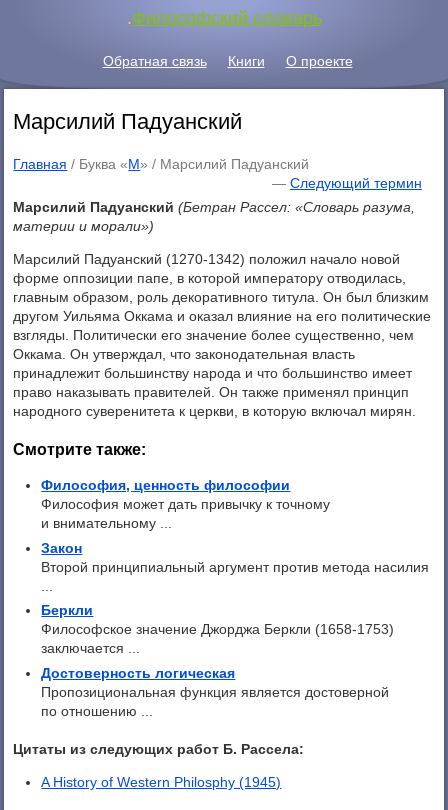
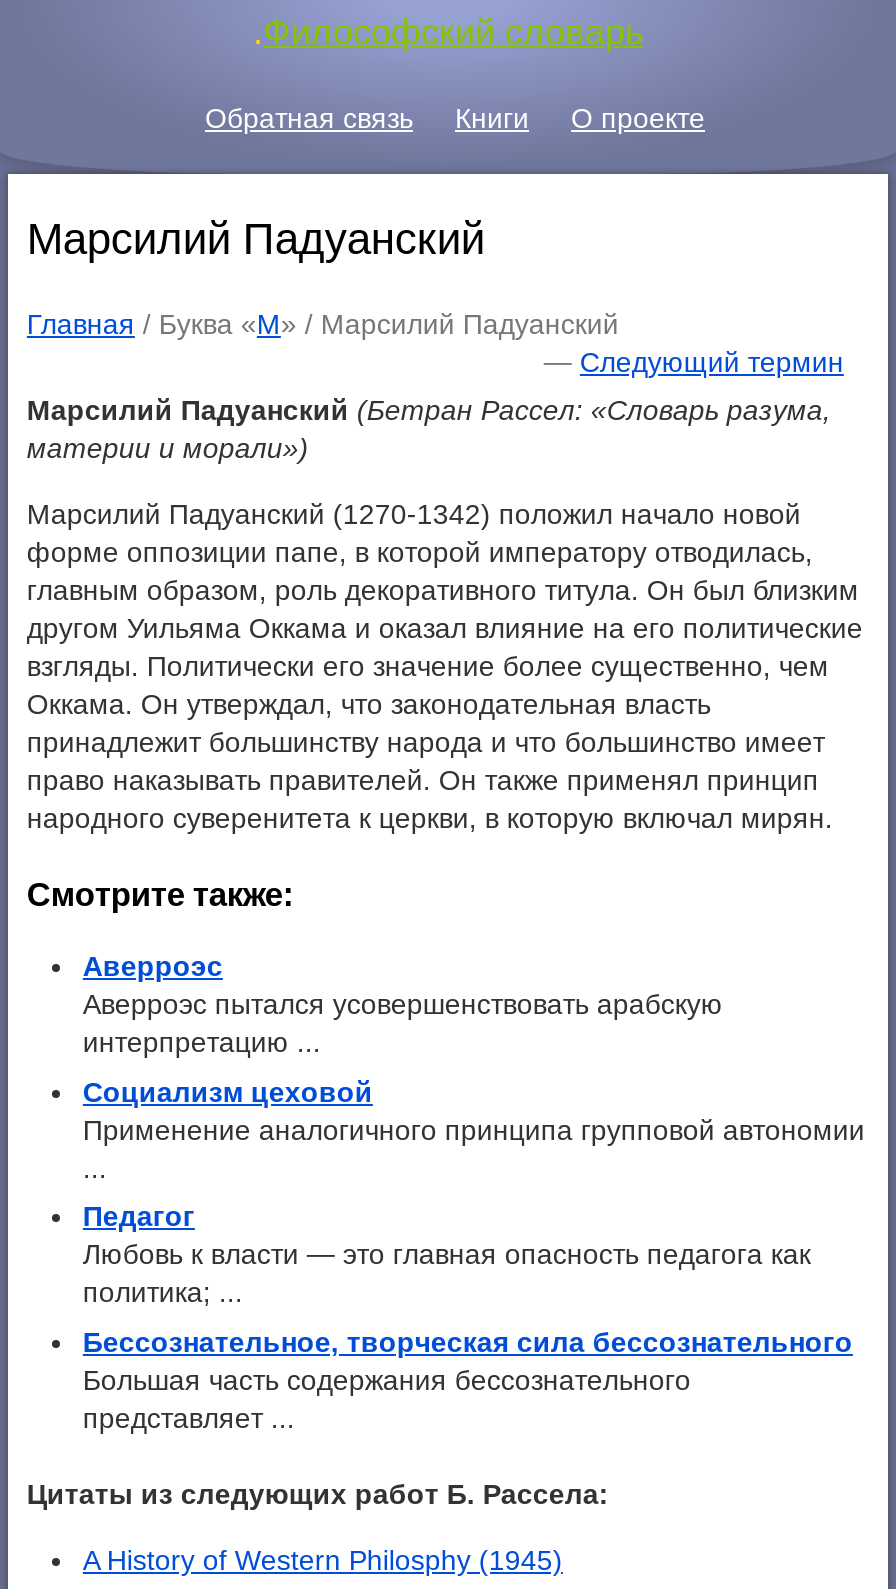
[41,477,330,531] Философия, ценность философии | Философия может дать привычку к точному | и внимательному ... -> [83,950,723,1058] Аверроэс | Аверроэс пытался усовершенствовать арабскую | интерпретацию ...
[41,540,429,575] Закон | Второй принципиальный аргумент против метода насилия -> [83,1075,865,1145] Социализм цеховой | Применение аналогичного принципа групповой автономии
[41,602,394,656] Беркли | Философское значение Джорджа Беркли (1658-1753) | заключается ... -> [83,1200,811,1308] Педагог | Любовь к власти — это главная опасность педагога как | политика; ...
[41,665,389,719] Достоверность логическая | Пропозициональная функция является достоверной | по отношению ... -> [83,1326,853,1434] Бессознательное, творческая сила бессознательного | Большая часть содержания бессознательного | представляет ...

